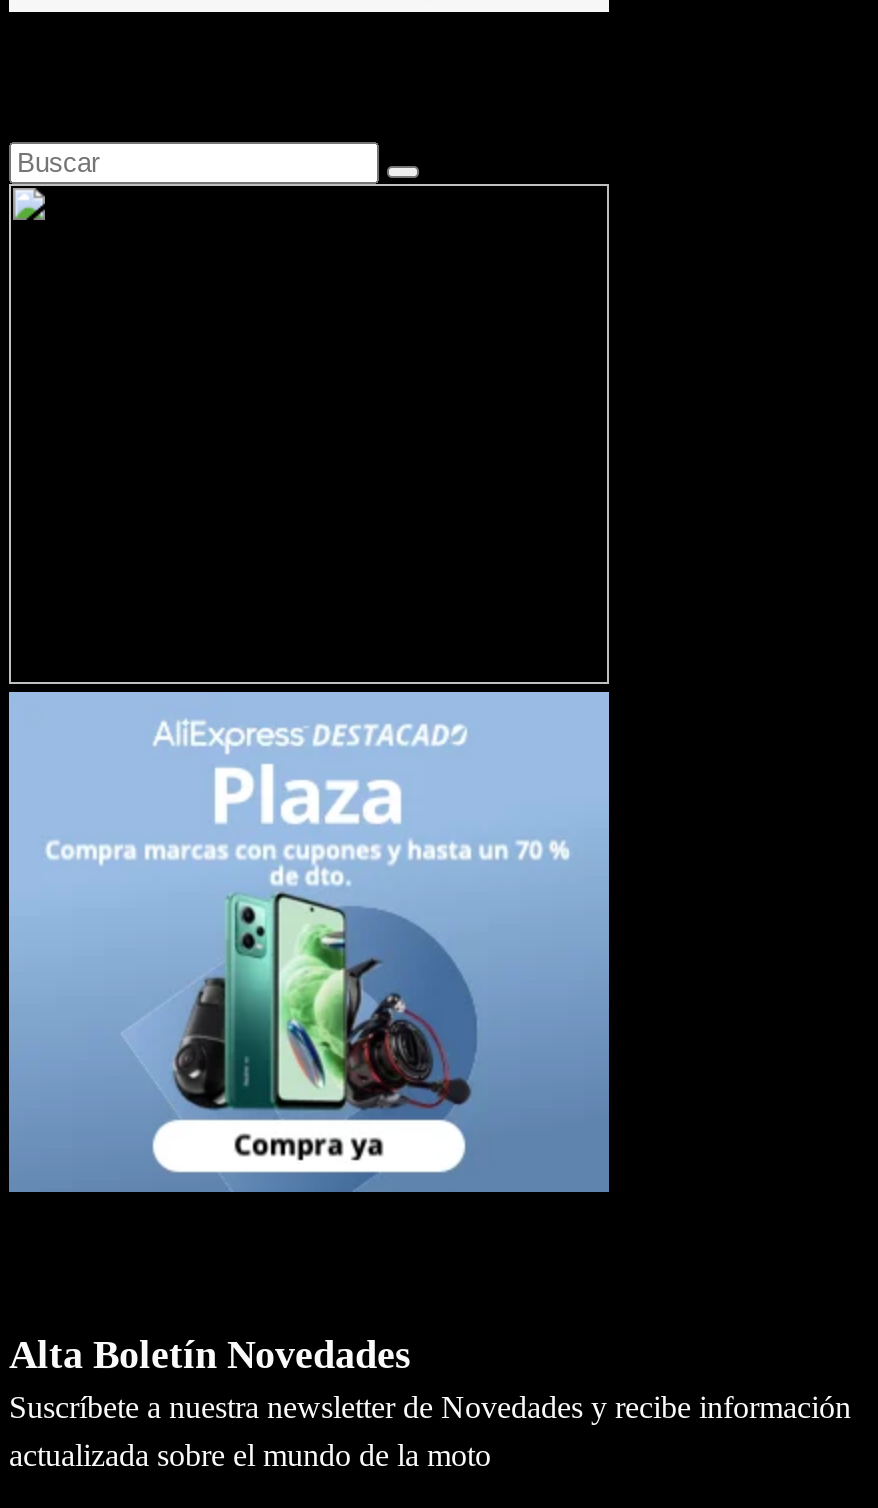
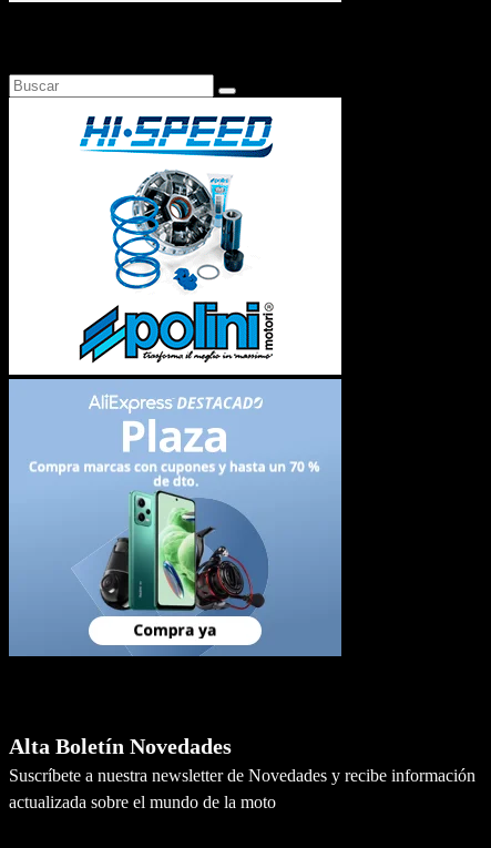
none -> [9,98,341,375] [image]

